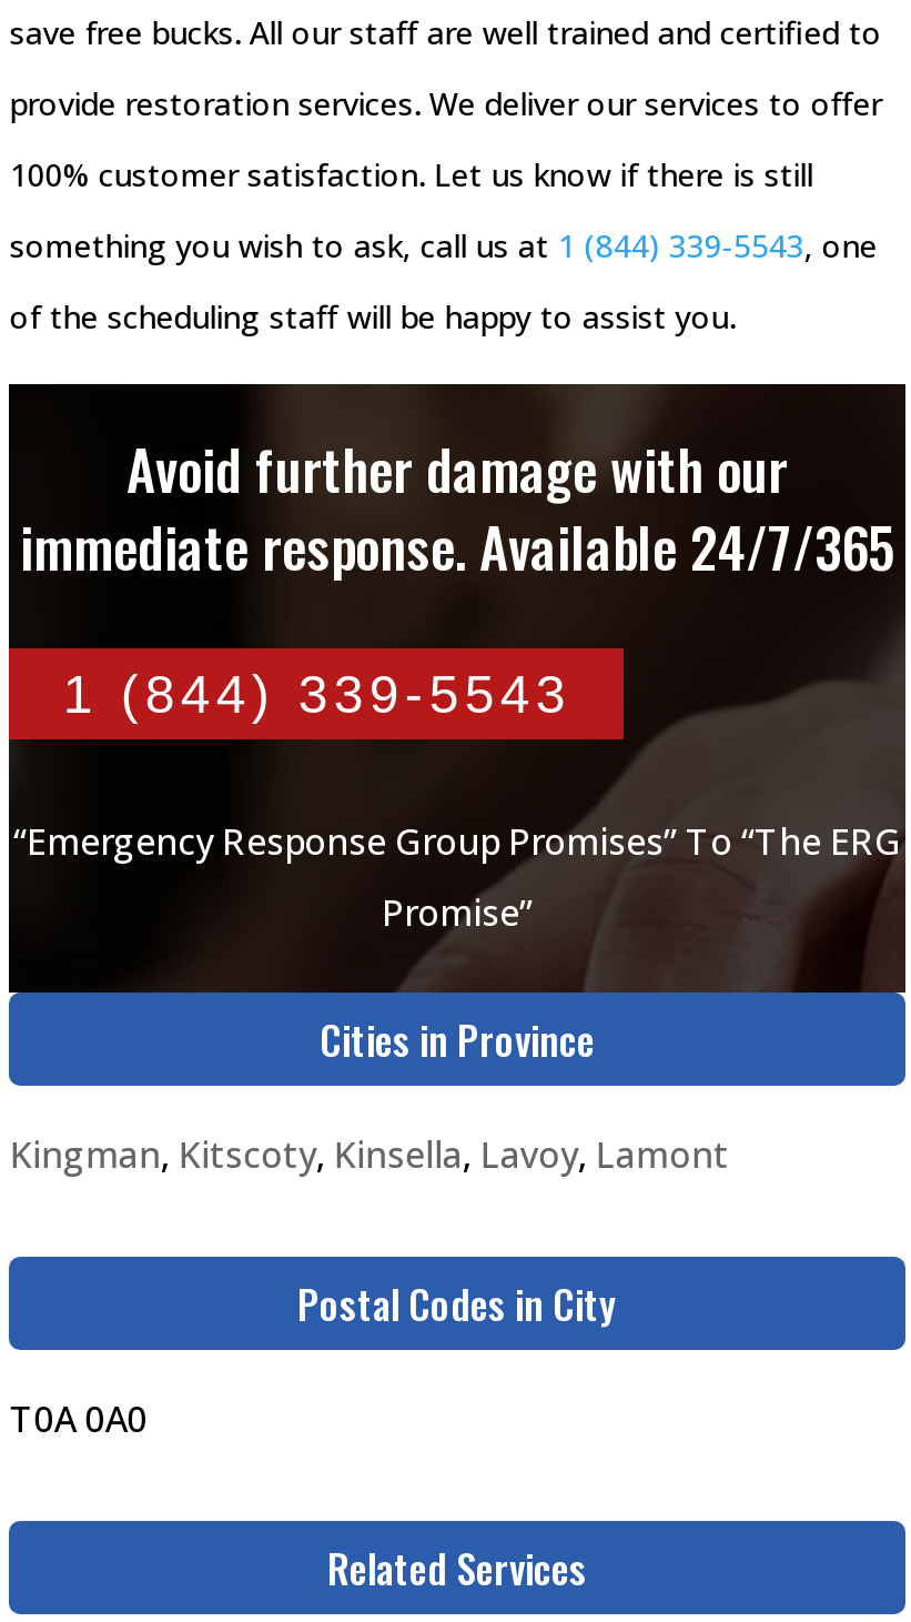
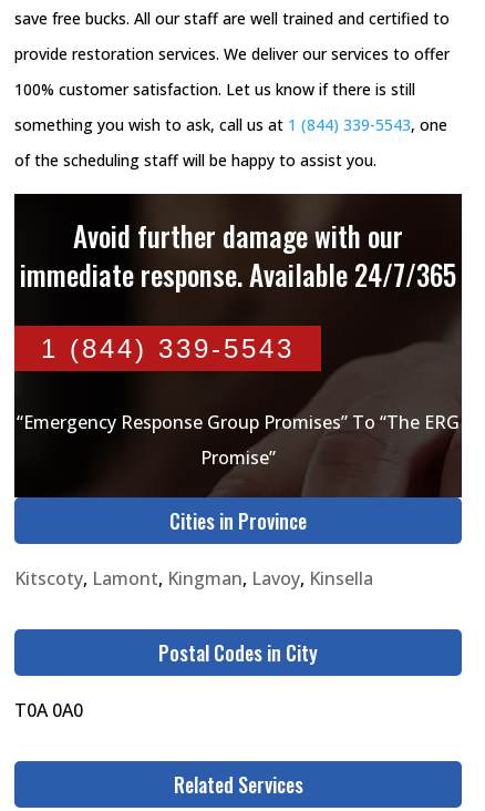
[10,1130,729,1179] Kingman, Kitscoty, Kinsella, Lavoy, Lamont -> [15,566,374,591] Kitscoty, Lamont, Kingman, Lavoy, Kinsella

